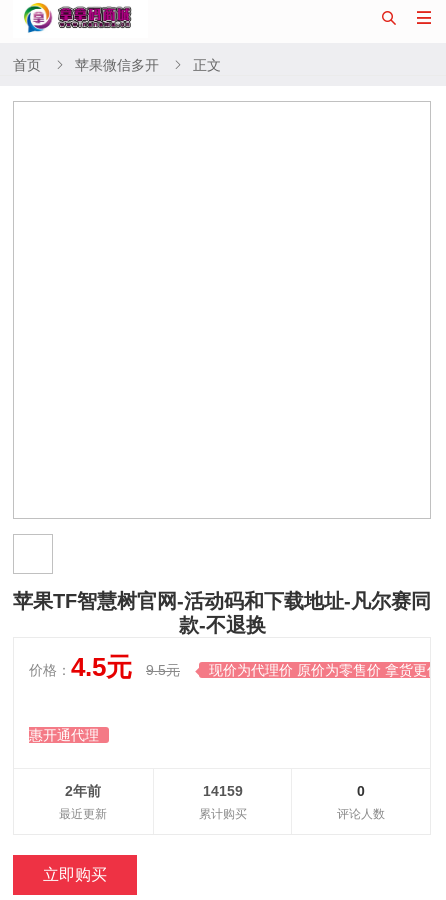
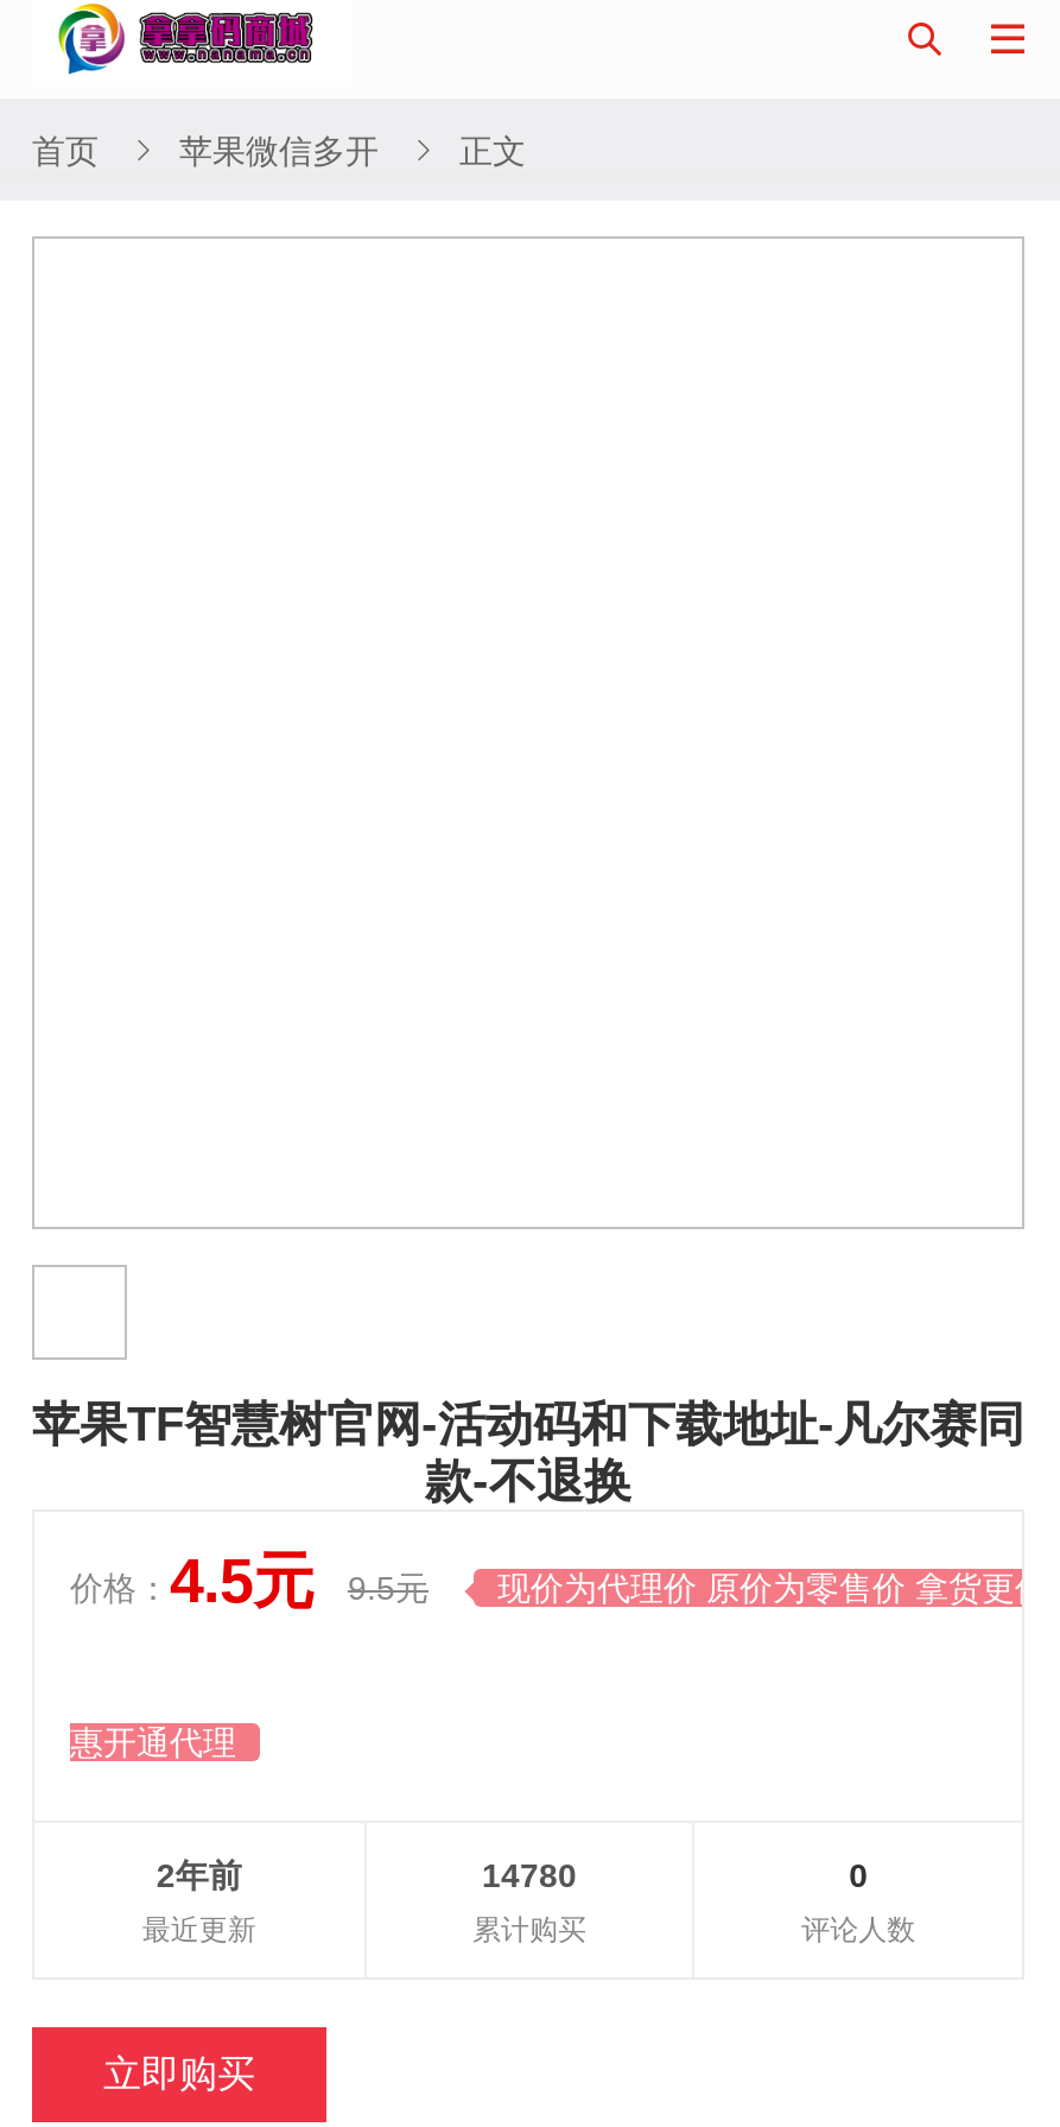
[202,783,242,799] 14159 -> [482,1856,577,1894] 14780

